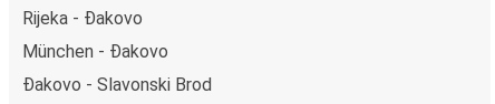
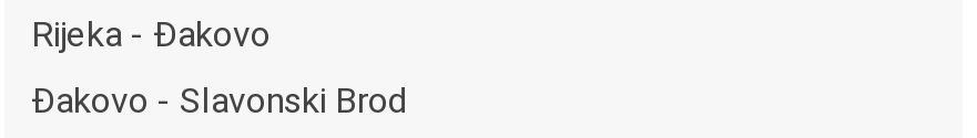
[22,41,168,62] München - Đakovo -> none

